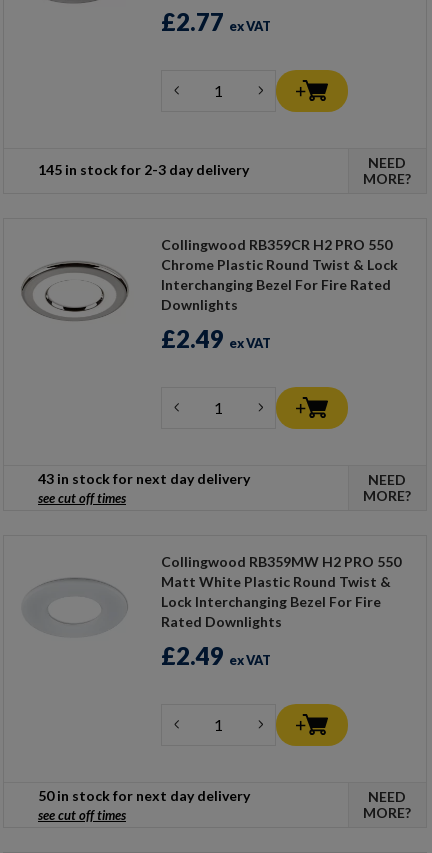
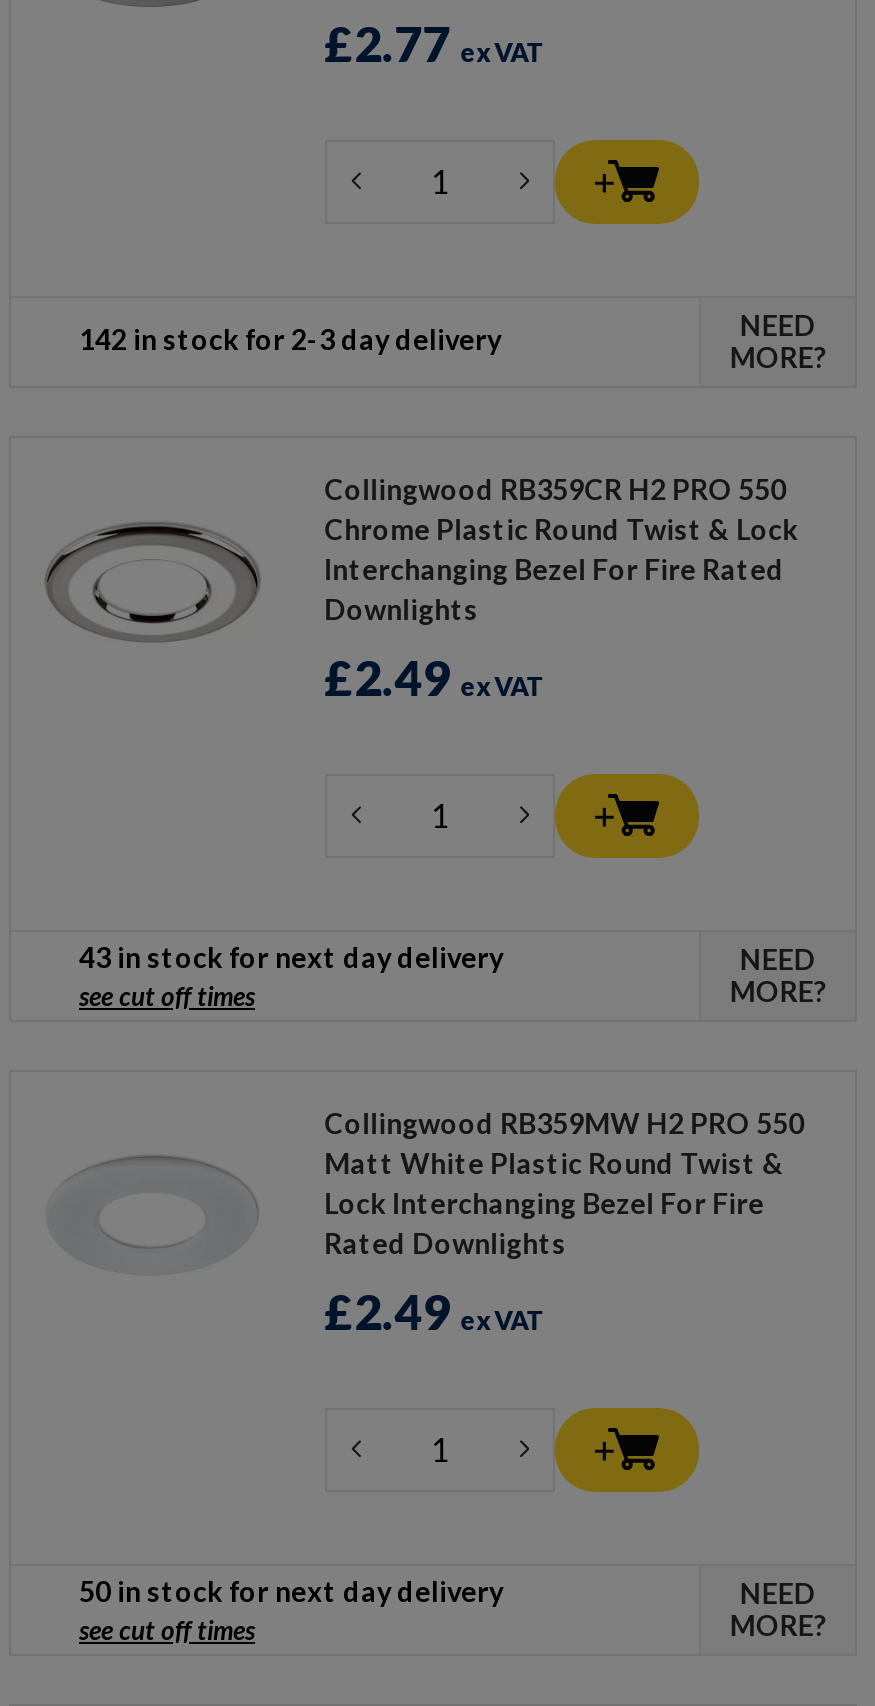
[38,161,249,178] 145 in stock for 2-3 day delivery -> [79,323,501,357] 142 in stock for 2-3 day delivery

